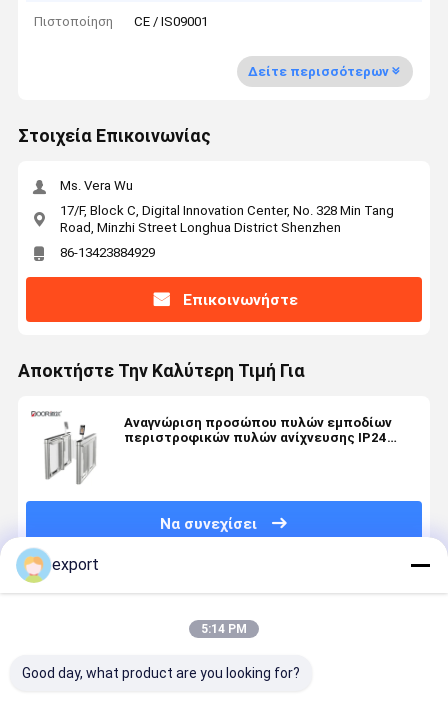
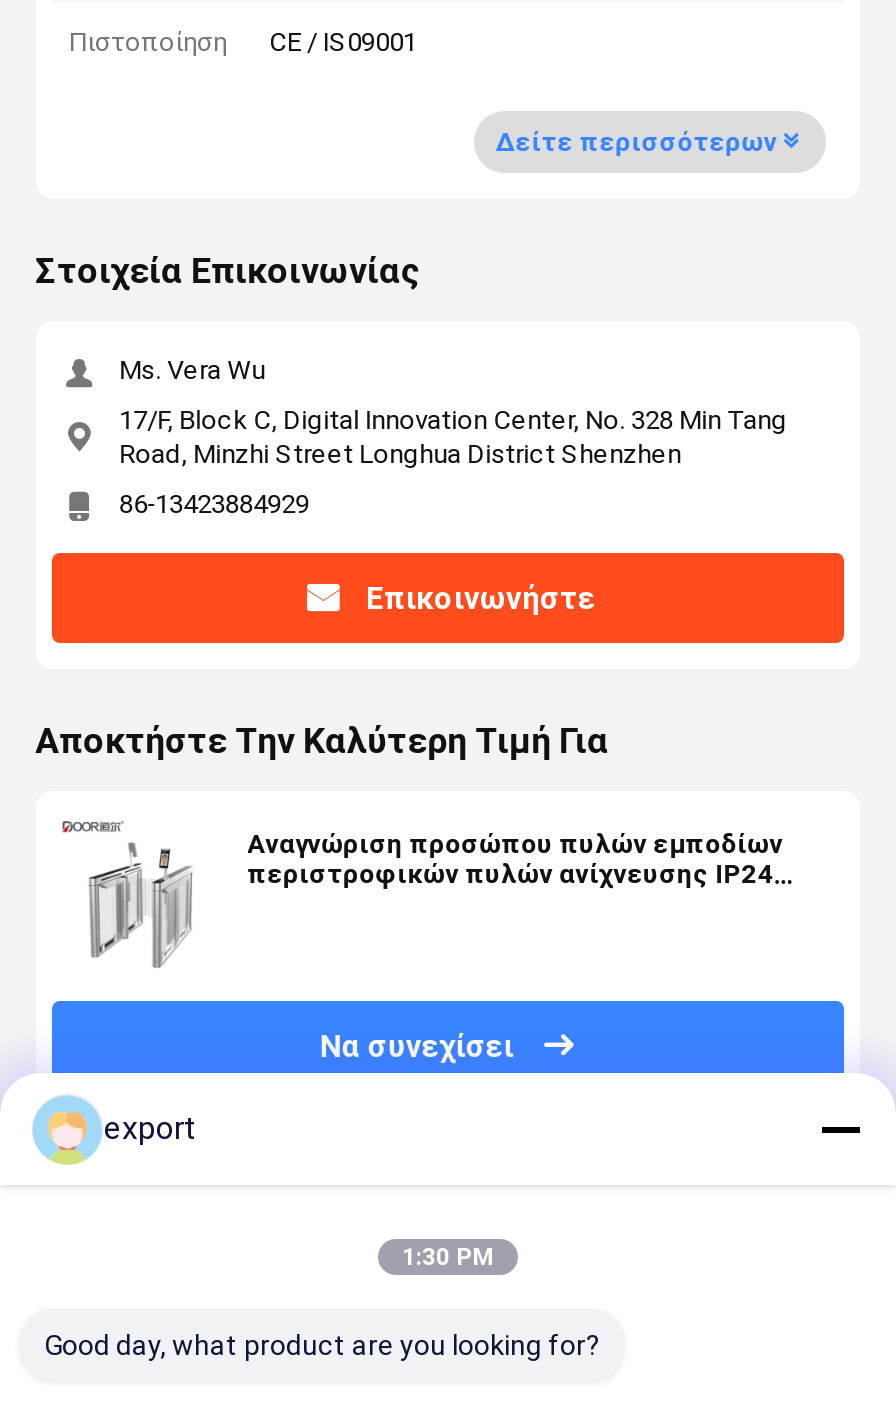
[201,622,247,636] 5:14 PM -> [402,1243,494,1271] 1:30 PM

